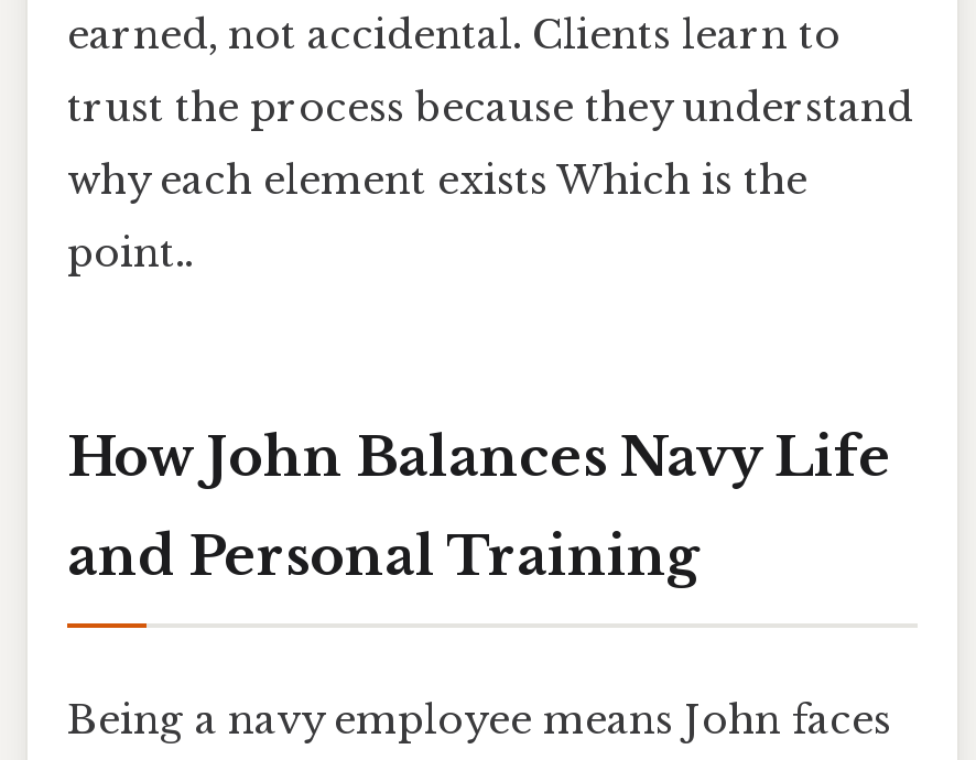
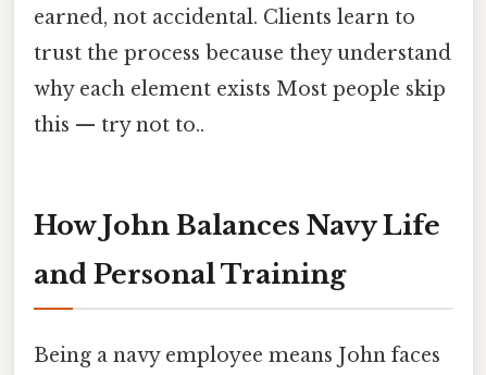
[67,157,807,205] why each element exists Which is the -> [34,77,446,101] why each element exists Most people skip
[67,230,193,278] point.. -> [34,113,204,137] this — try not to..

